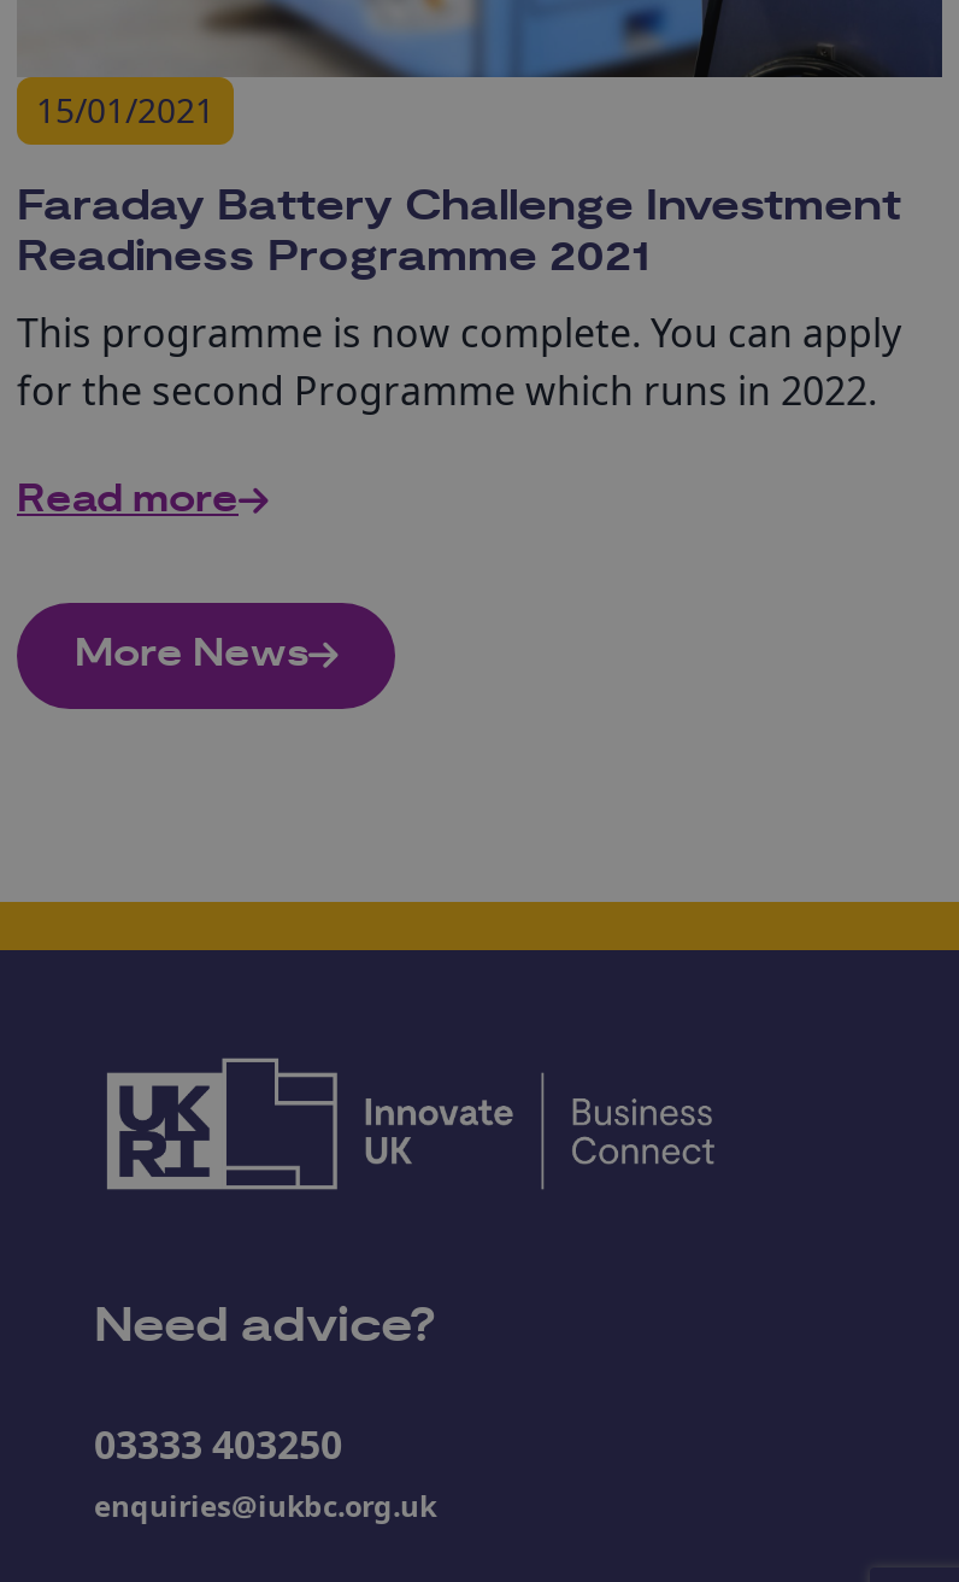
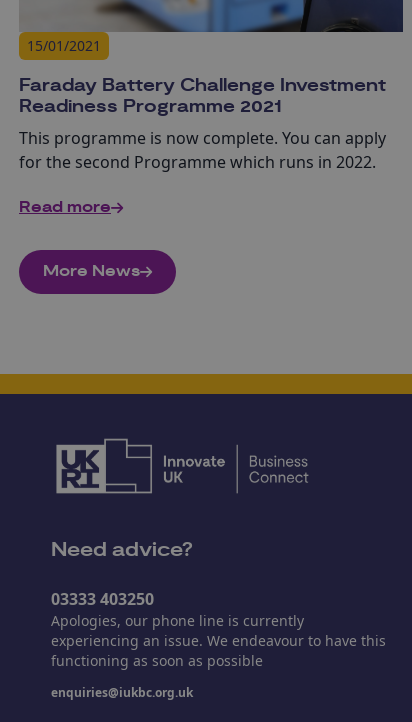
none -> [51,611,386,670] Apologies, our phone line is currently | experiencing an issue. We endeavour to have this | functioning as soon as possible

